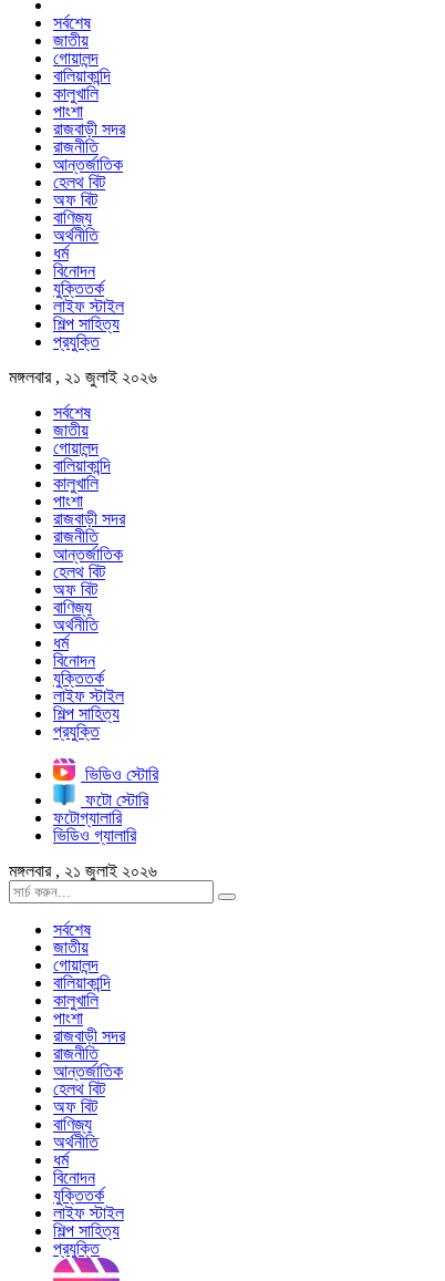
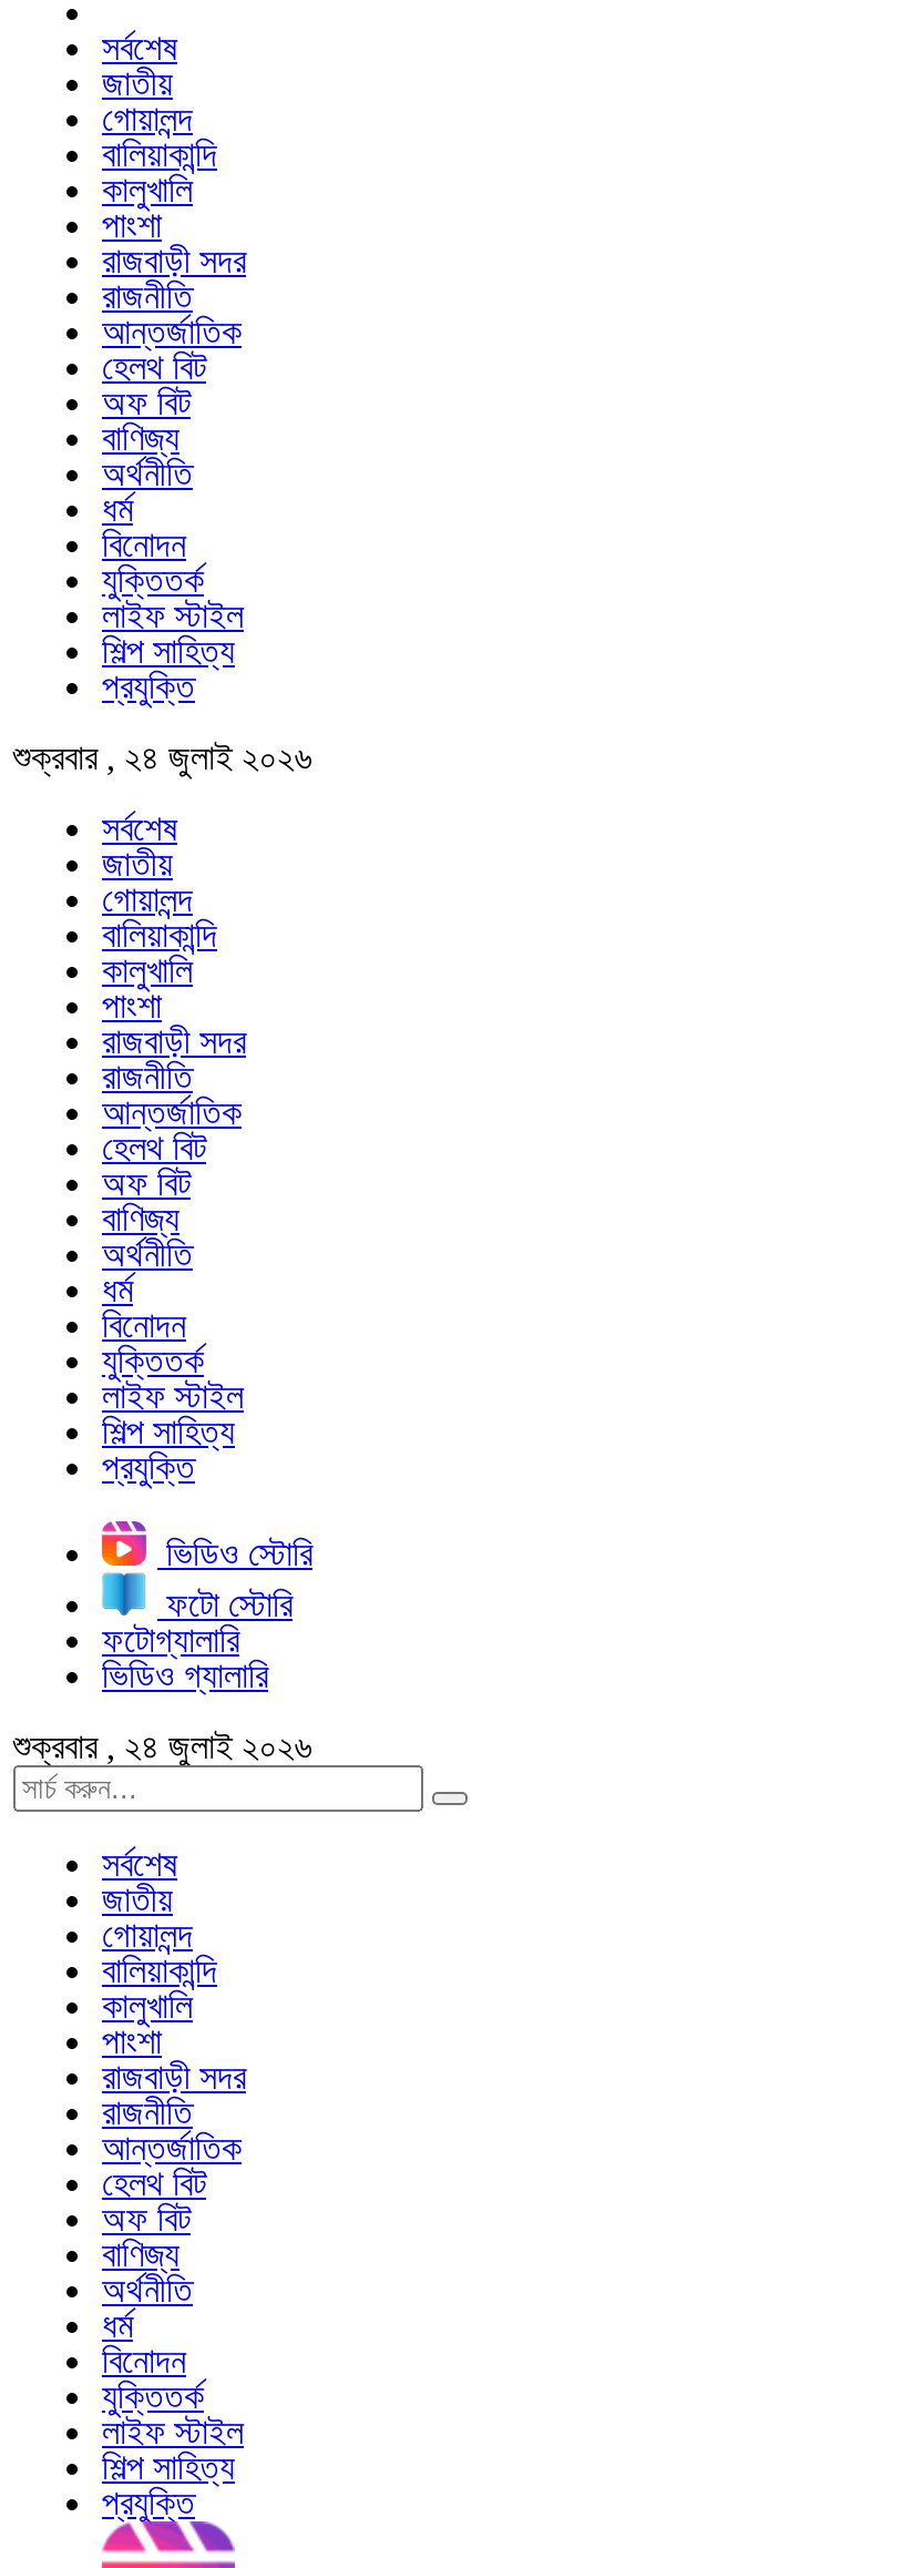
[9,368,157,386] মঙ্গলবার , ২১ জুলাই ২০২৬ -> [13,738,312,776] শুক্রবার , ২৪ জুলাই ২০২৬
[9,861,157,880] মঙ্গলবার , ২১ জুলাই ২০২৬ -> [13,1728,312,1765] শুক্রবার , ২৪ জুলাই ২০২৬

